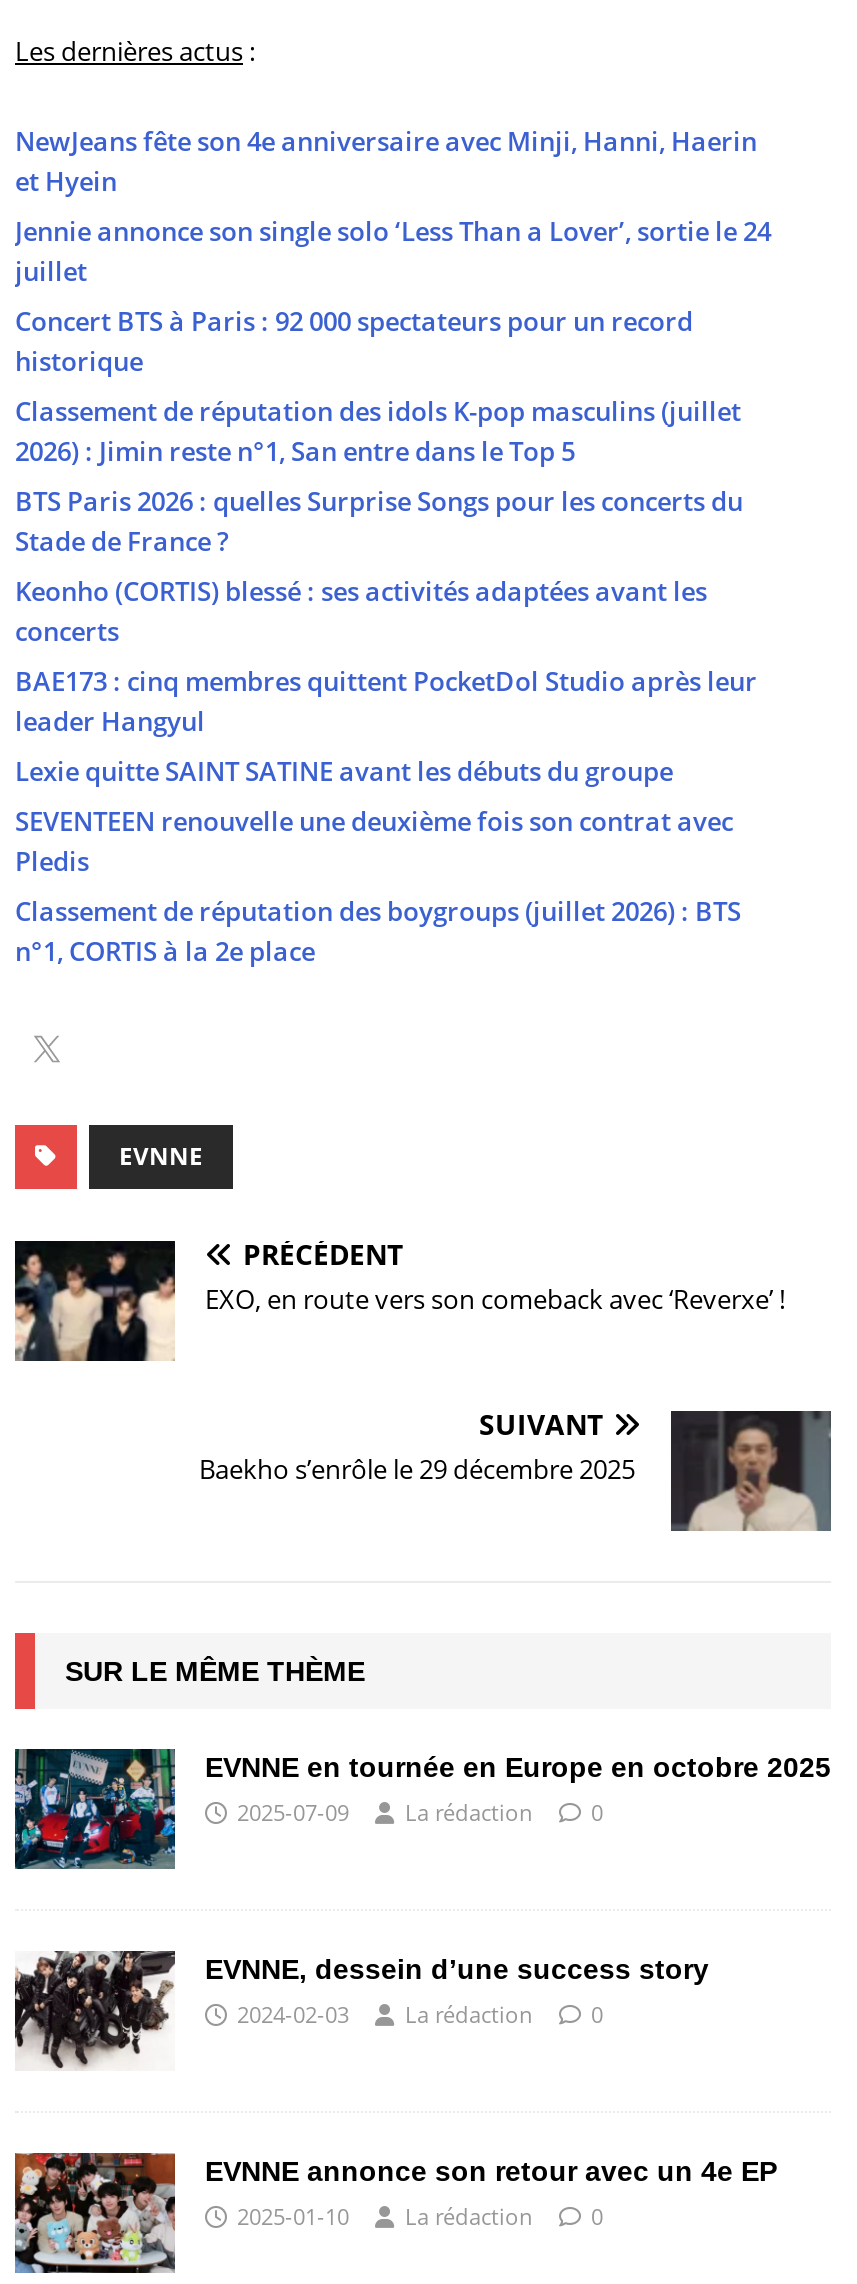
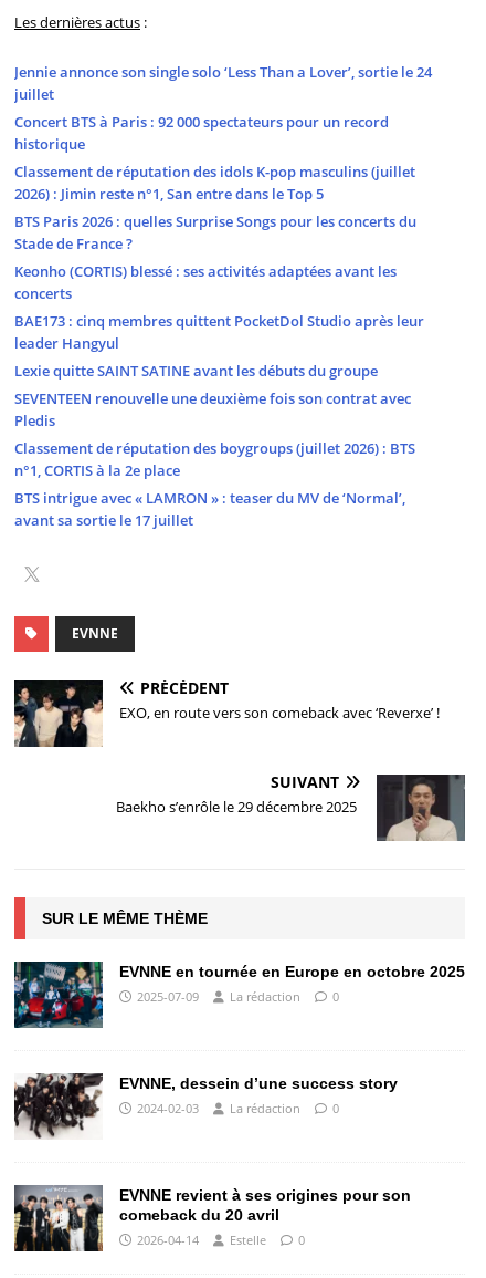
[15,123,757,199] NewJeans fête son 4e anniversaire avec Minji, Hanni, Haerin | et Hyein -> none
moved [15,213,771,969] -> [14,62,432,480]: Jennie annonce son single solo ‘Less Than a Lover’, sortie le 24 | juillet | Concert BTS à Paris : 92 000 spectateurs pour un record | ... | Classement de réputation des boygroups (juillet 2026) : BTS | n°1, CORTIS à la 2e place
none -> [14,488,405,530] BTS intrigue avec « LAMRON » : teaser du MV de ‘Normal’, | avant sa sortie le 17 juillet
[13,2151,777,2275] [image] | EVNNE annonce son retour avec un 4e EP | 2025-01-10 | La rédaction -> [13,1184,411,1271] [image] | EVNNE revient à ses origines pour son | comeback du 20 avril | 2026-04-14 | Estelle

